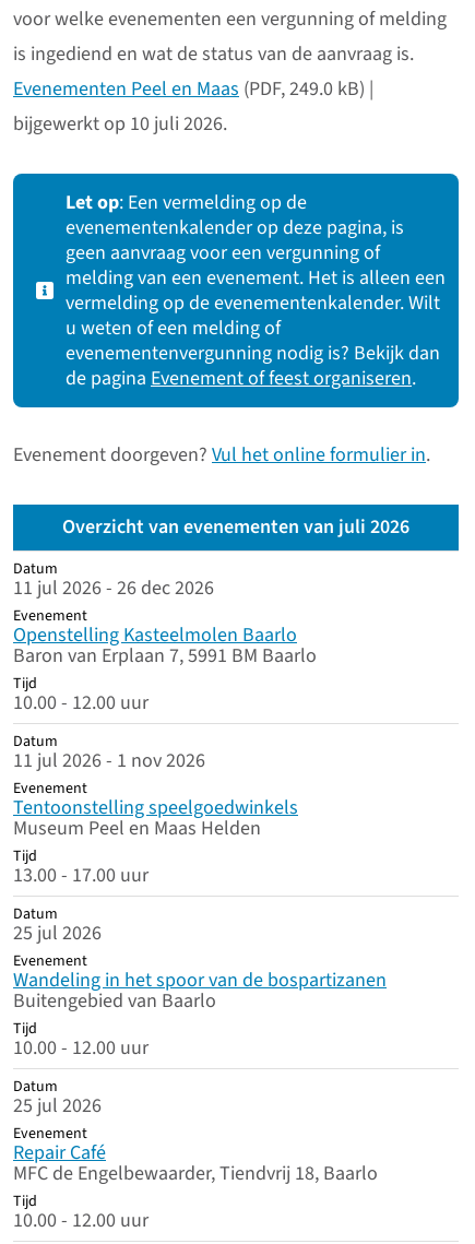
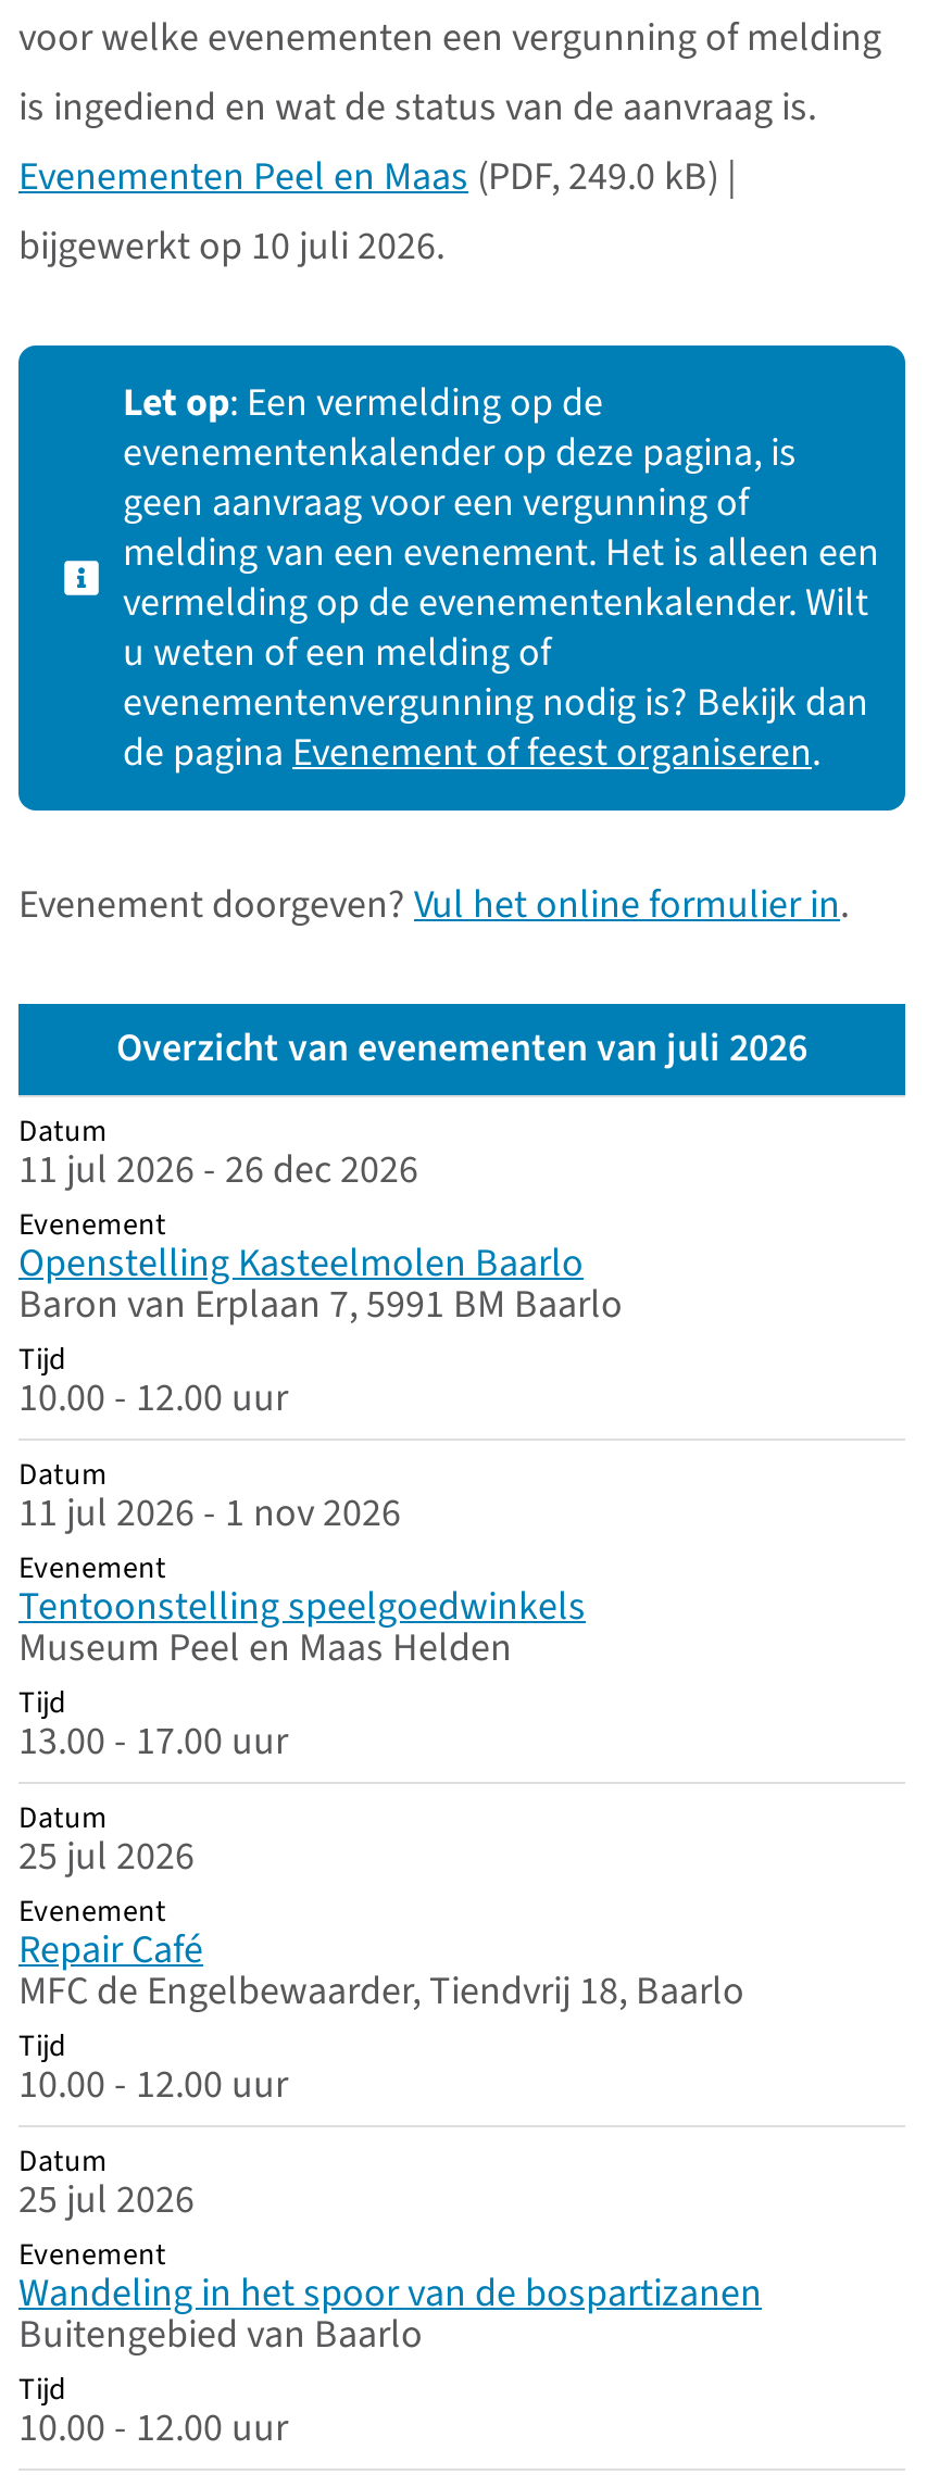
moved [13,967,387,1015] -> [18,2267,762,2362]: Wandeling in het spoor van de bospartizanen | Buitengebied van Baarlo
moved [13,1139,378,1187] -> [18,1924,744,2019]: Repair Café | MFC de Engelbewaarder, Tiendvrij 18, Baarlo

